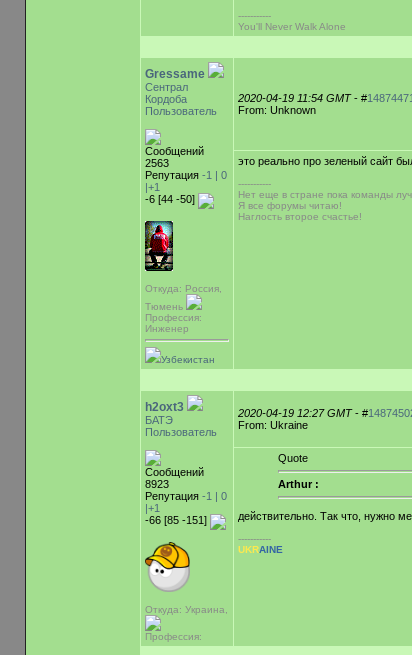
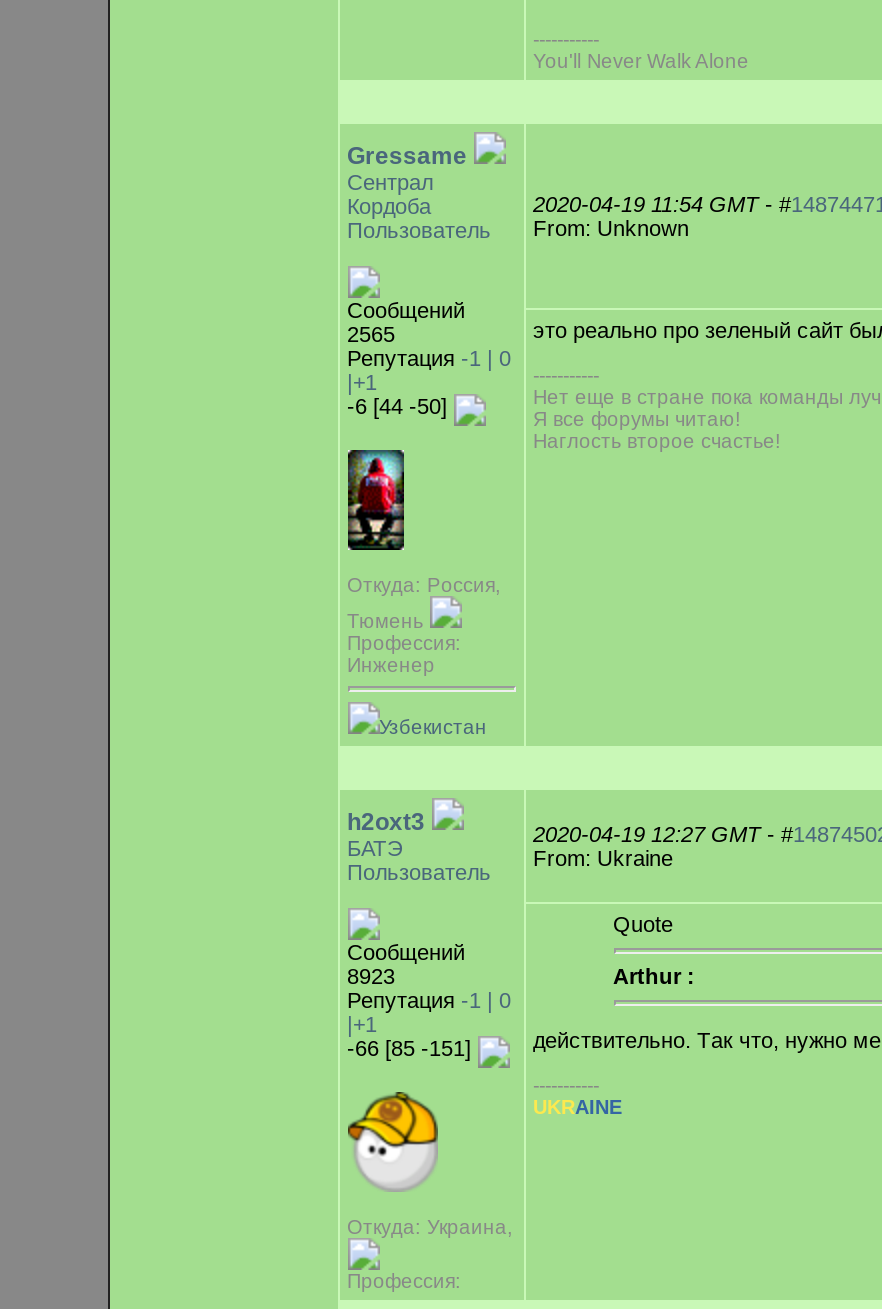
[144,157,168,169] 2563 -> [347,322,395,346] 2565

